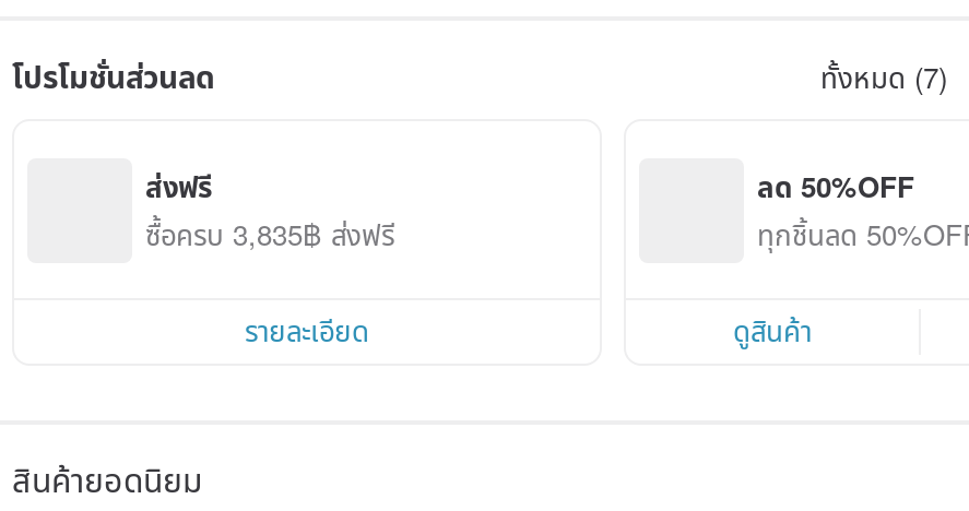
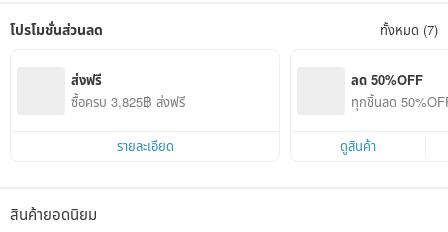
[145,212,394,253] ซื้อครบ 3,835฿ ส่งฟรี -> [71,91,185,110] ซื้อครบ 3,825฿ ส่งฟรี

